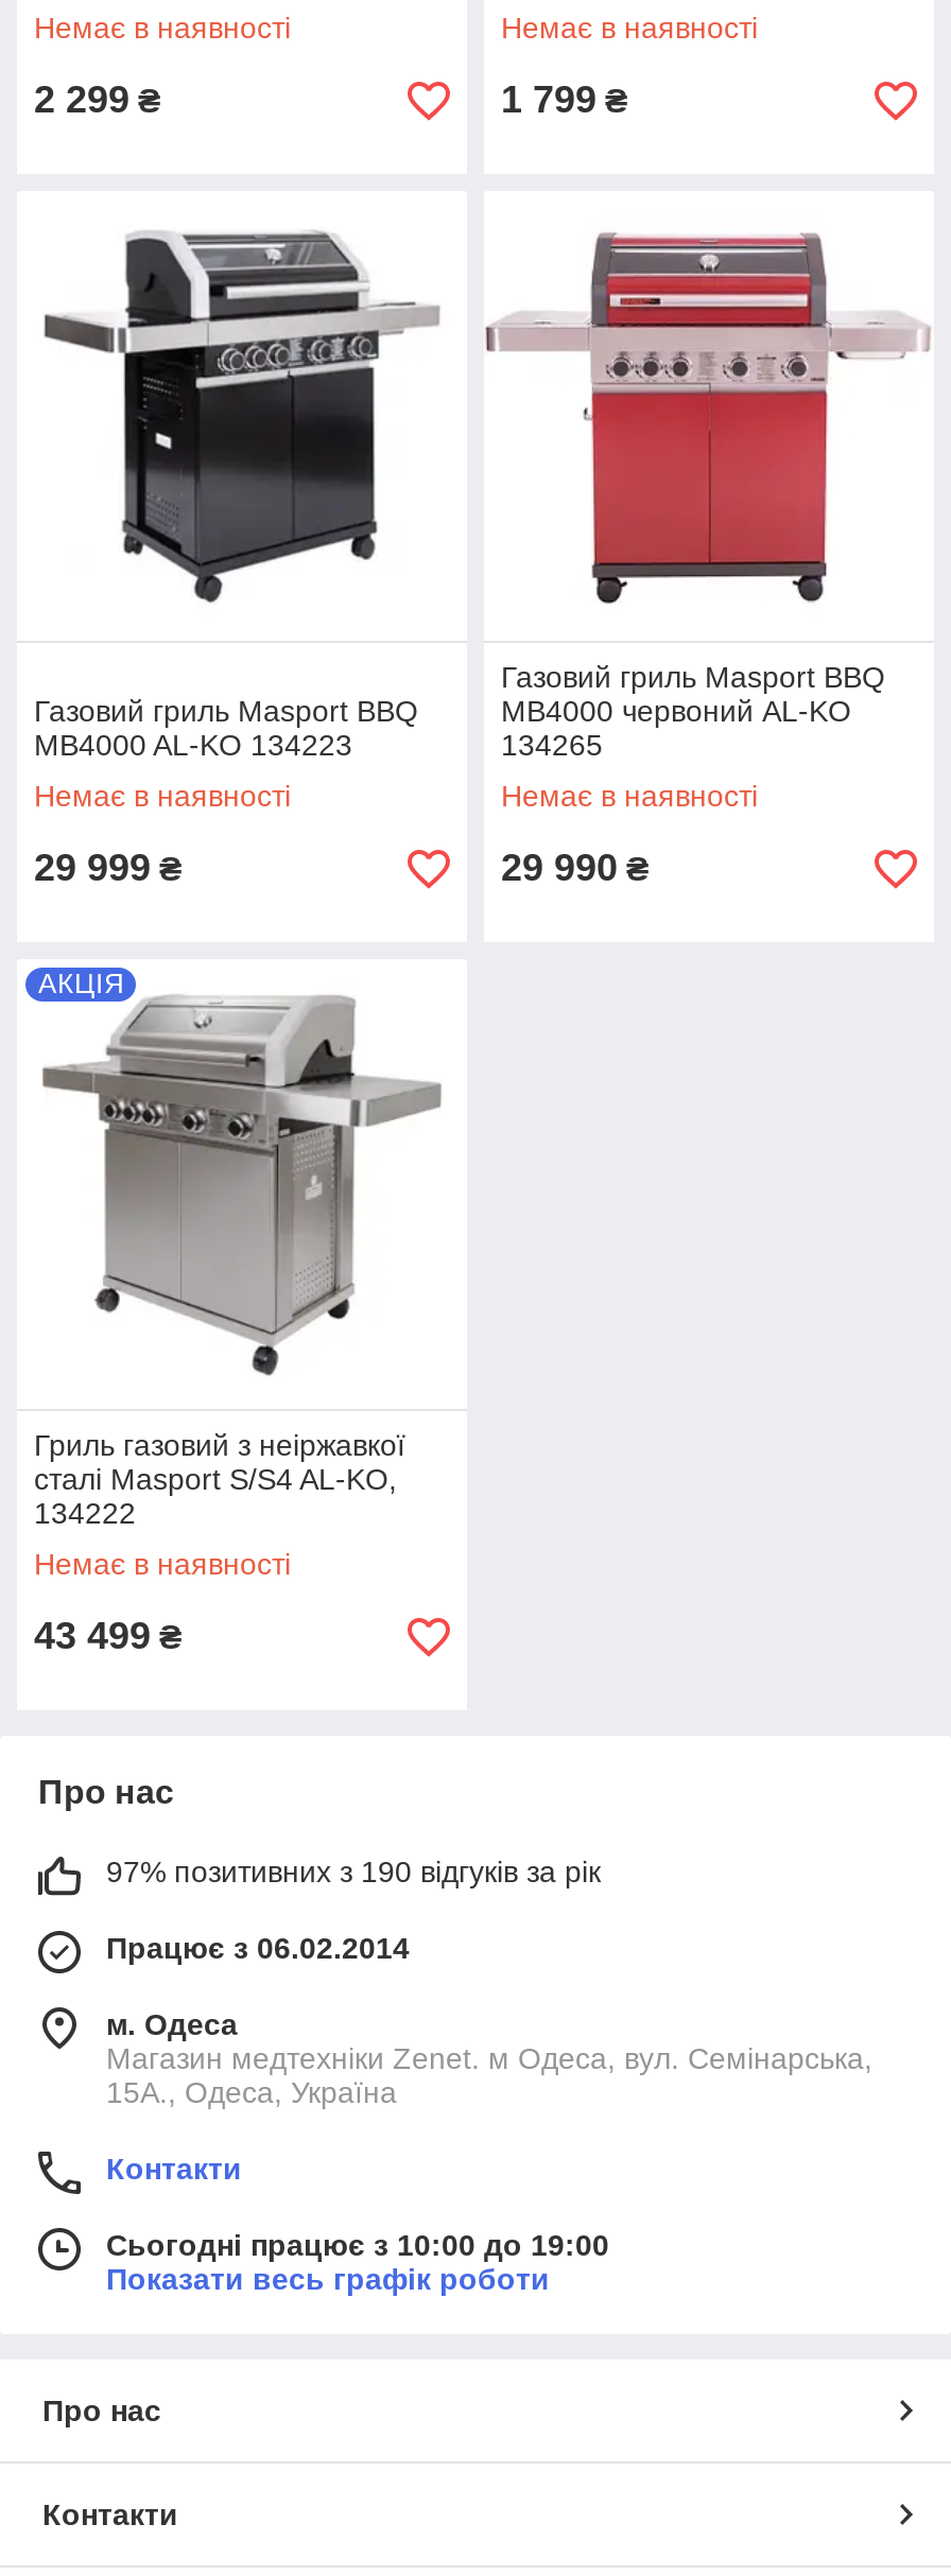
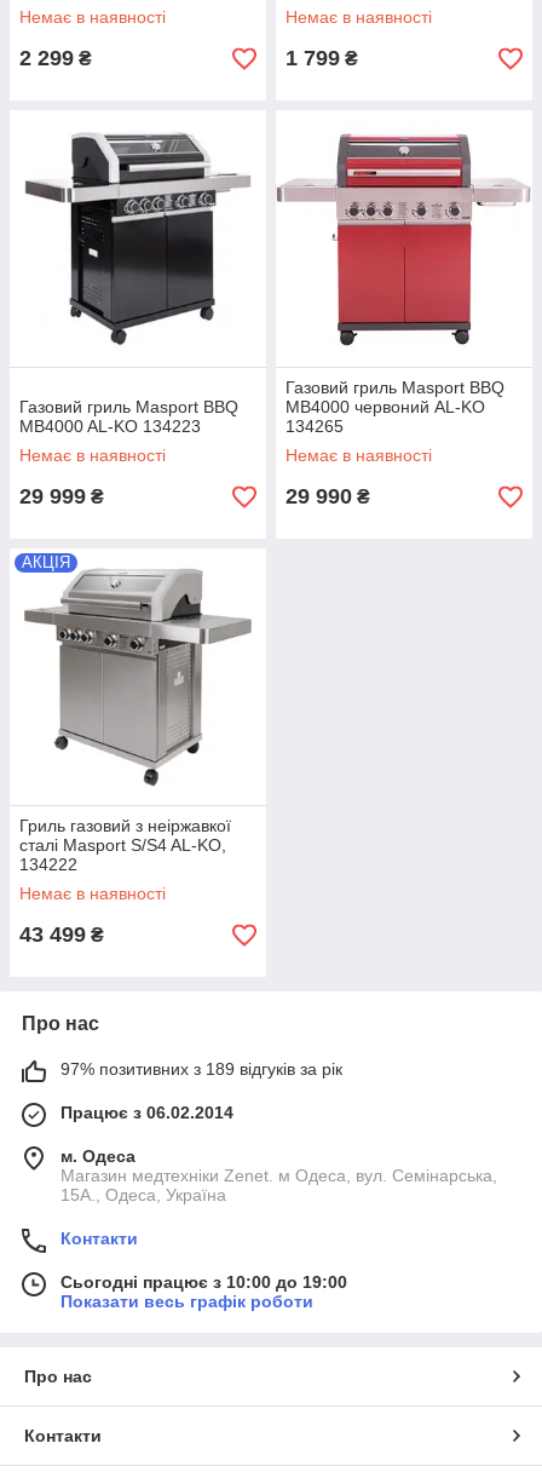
[106,1855,601,1889] 97% позитивних з 190 відгуків за рік -> [60,1059,342,1079] 97% позитивних з 189 відгуків за рік

